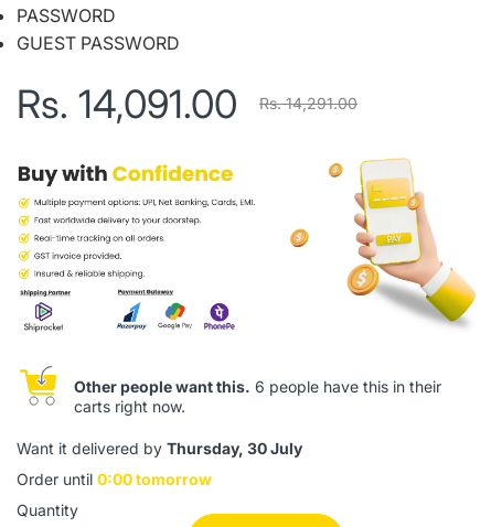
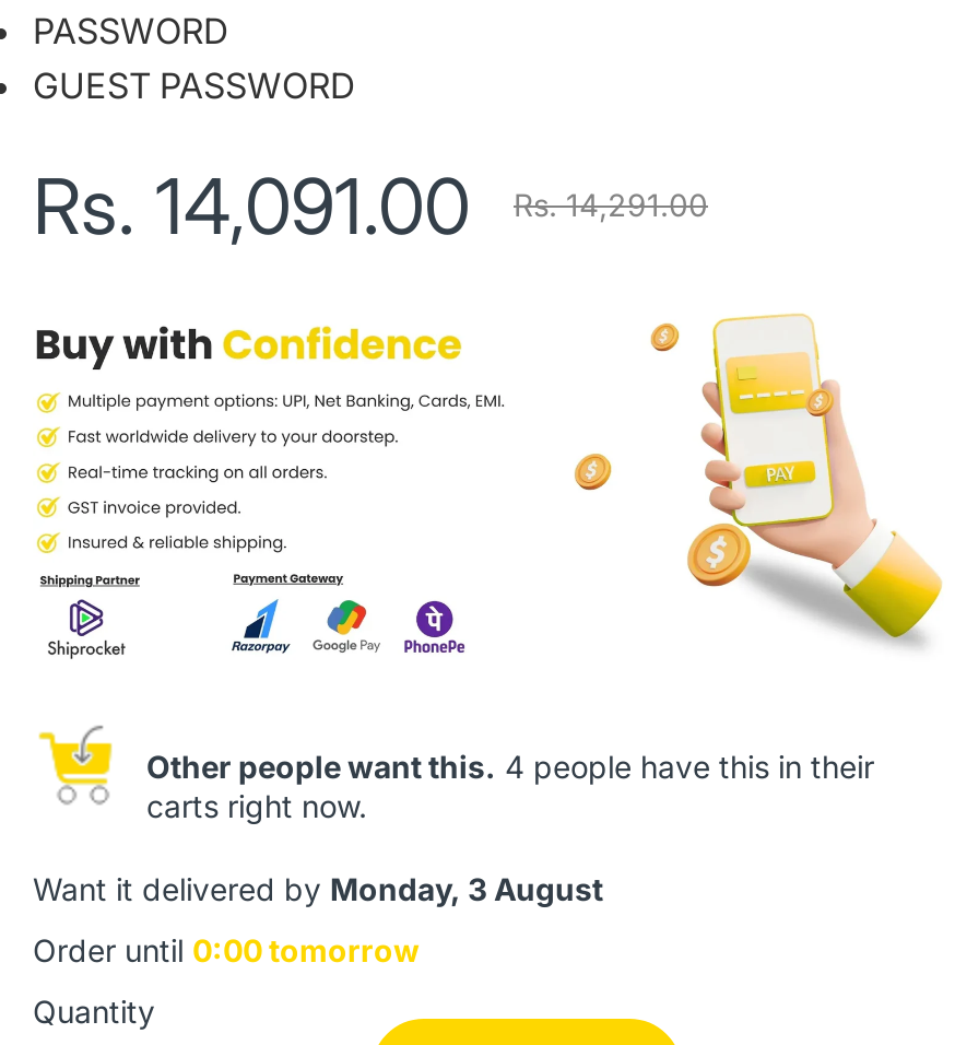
[74,377,441,396] Other people want this. 6 people have this in their -> [146,749,874,786] Other people want this. 4 people have this in their
[17,439,302,458] Want it delivered by Thursday, 30 July -> [33,871,603,908] Want it delivered by Monday, 3 August

